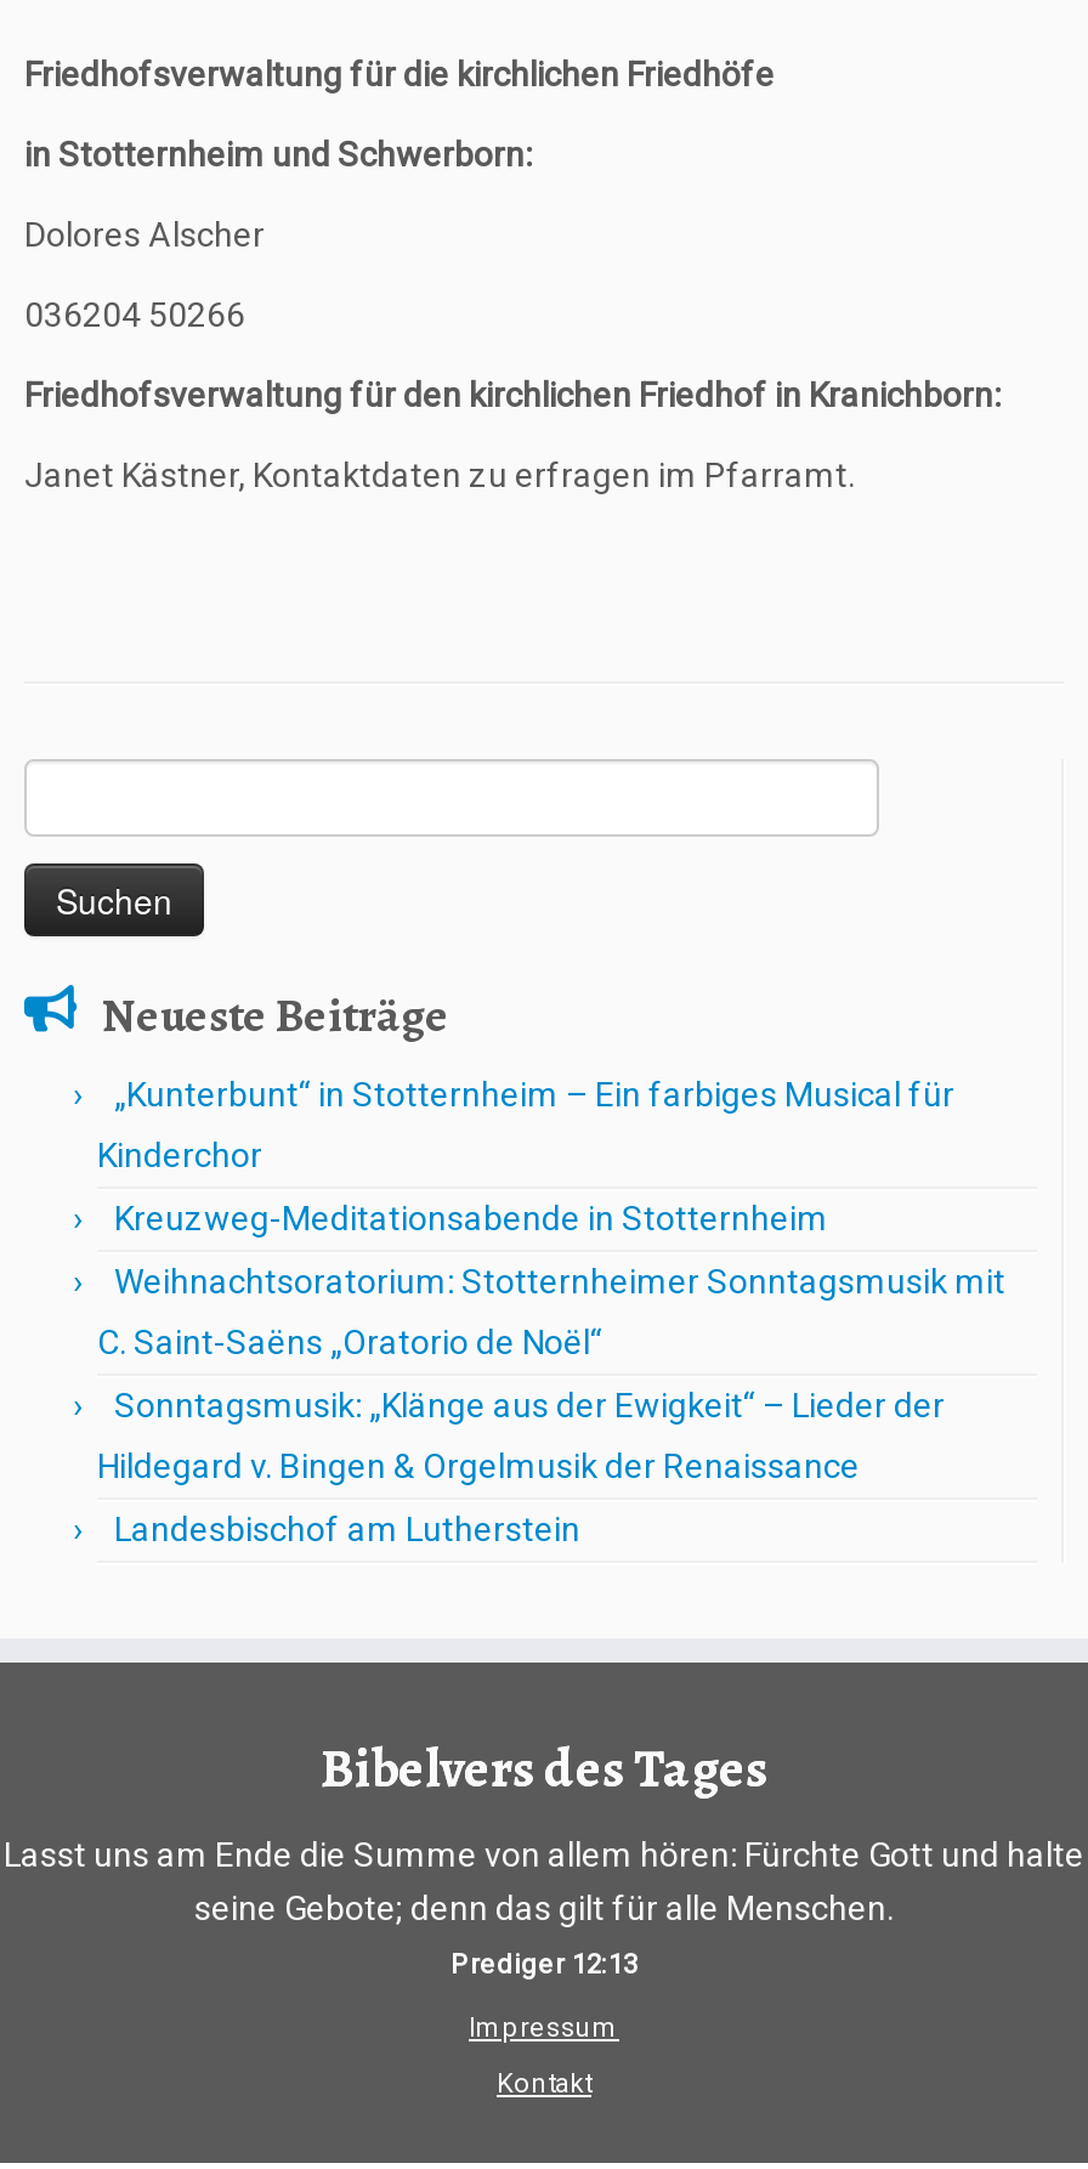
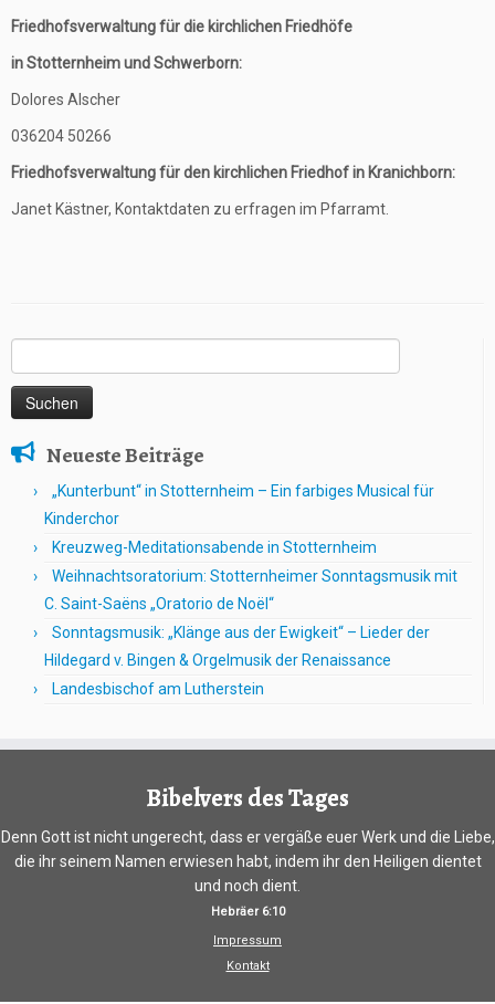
[4,1835,1084,1927] Lasst uns am Ende die Summe von allem hören: Fürchte Gott und halte | seine Gebote; denn das gilt für alle Menschen. -> [1,828,494,895] Denn Gott ist nicht ungerecht, dass er vergäße euer Werk und die Liebe, | die ihr seinem Namen erwiesen habt, indem ihr den Heiligen dientet | und noch dient.
[450,1949,637,1981] Prediger 12:13 -> [210,904,285,919] Hebräer 6:10

